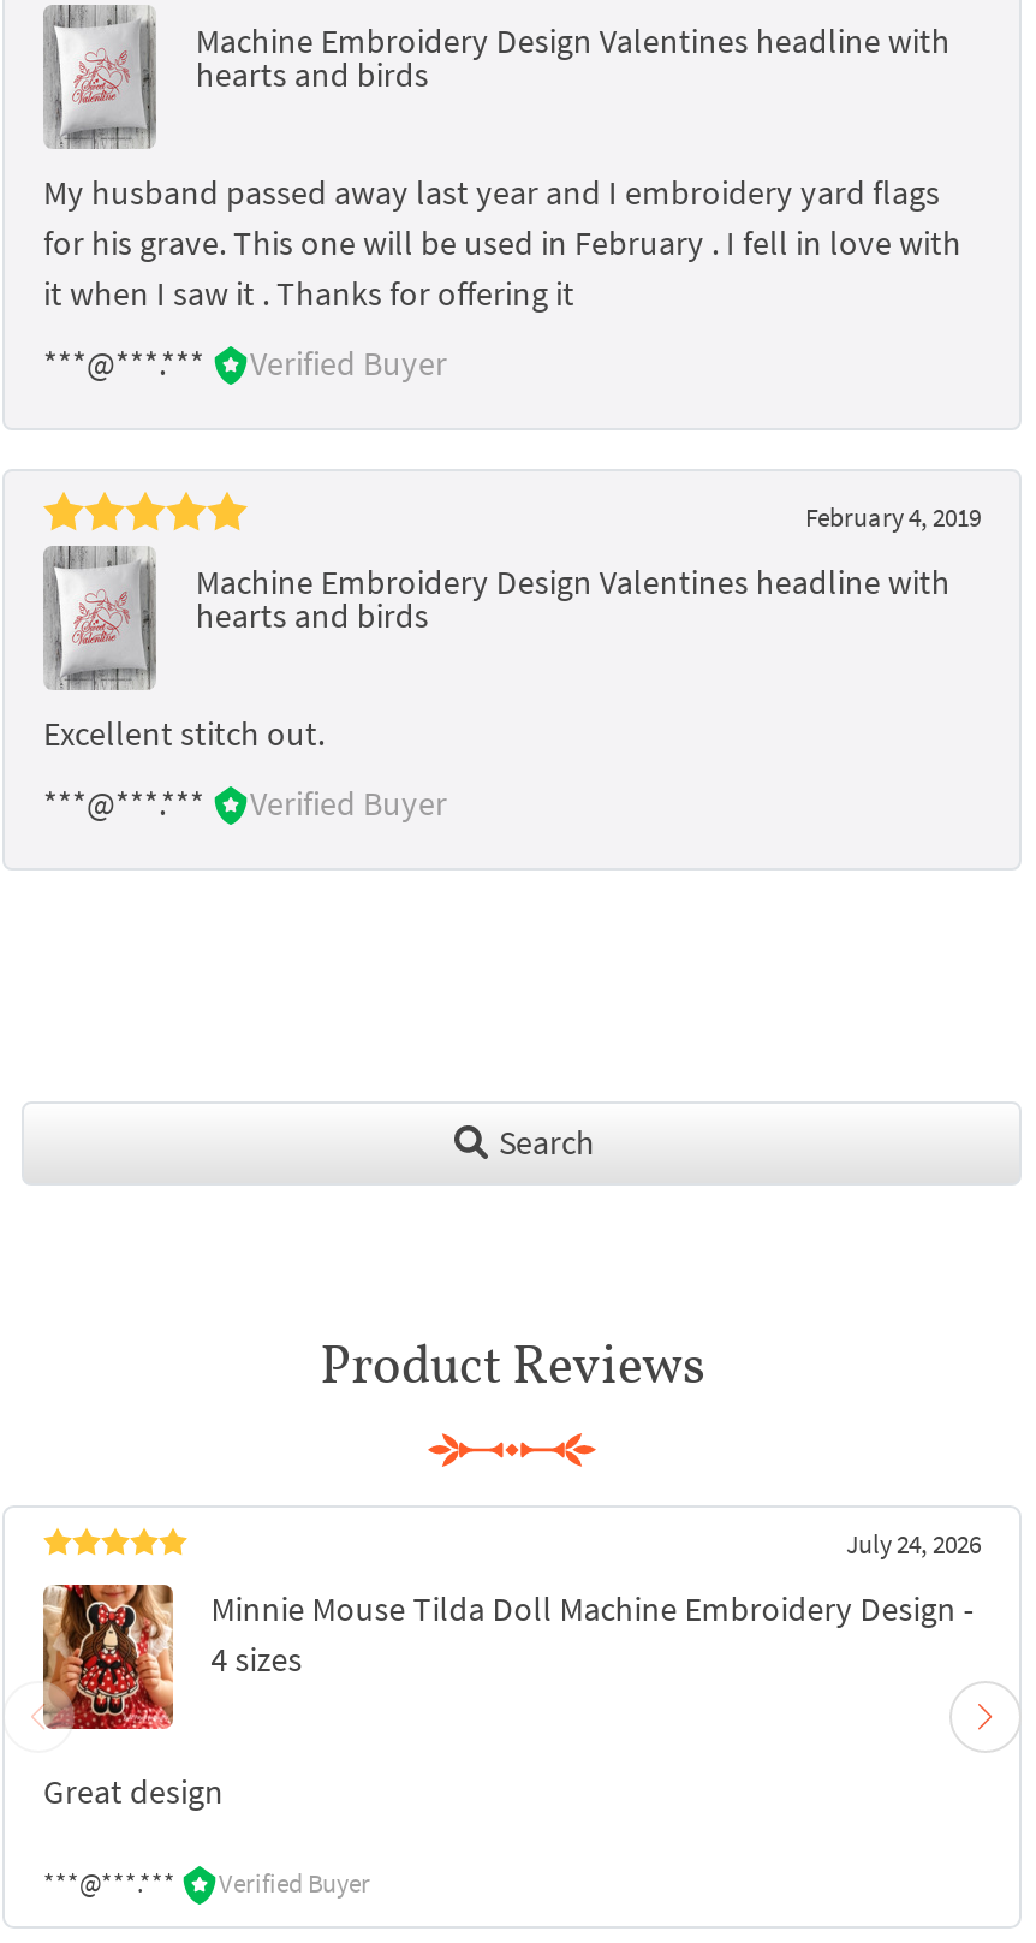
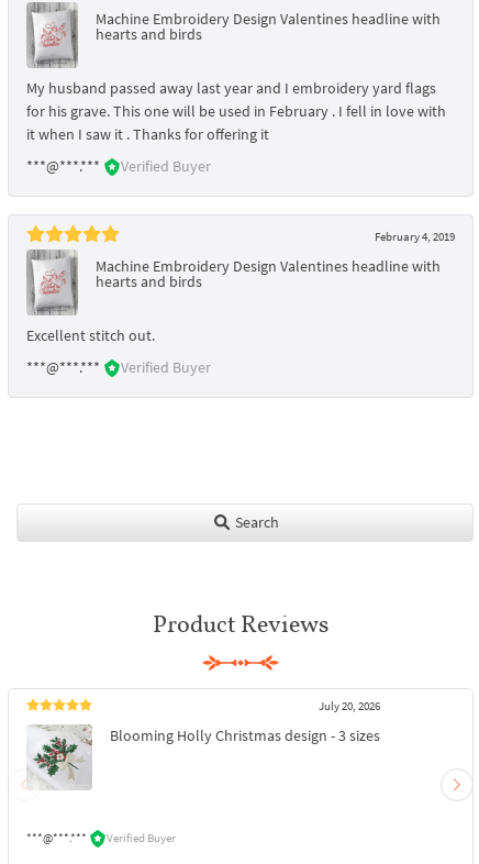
[41,1526,981,1812] [image] | July 24, 2026 | Minnie Mouse Tilda Doll Machine Embroidery Design - | 4 sizes | Great design -> [26,697,380,777] [image] | July 20, 2026 | Blooming Holly Christmas design - 3 sizes

